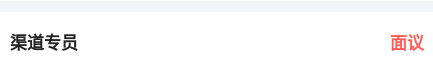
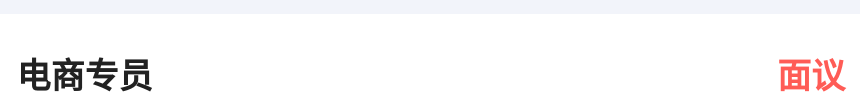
[10,34,78,53] 渠道专员 -> [17,58,153,96] 电商专员

